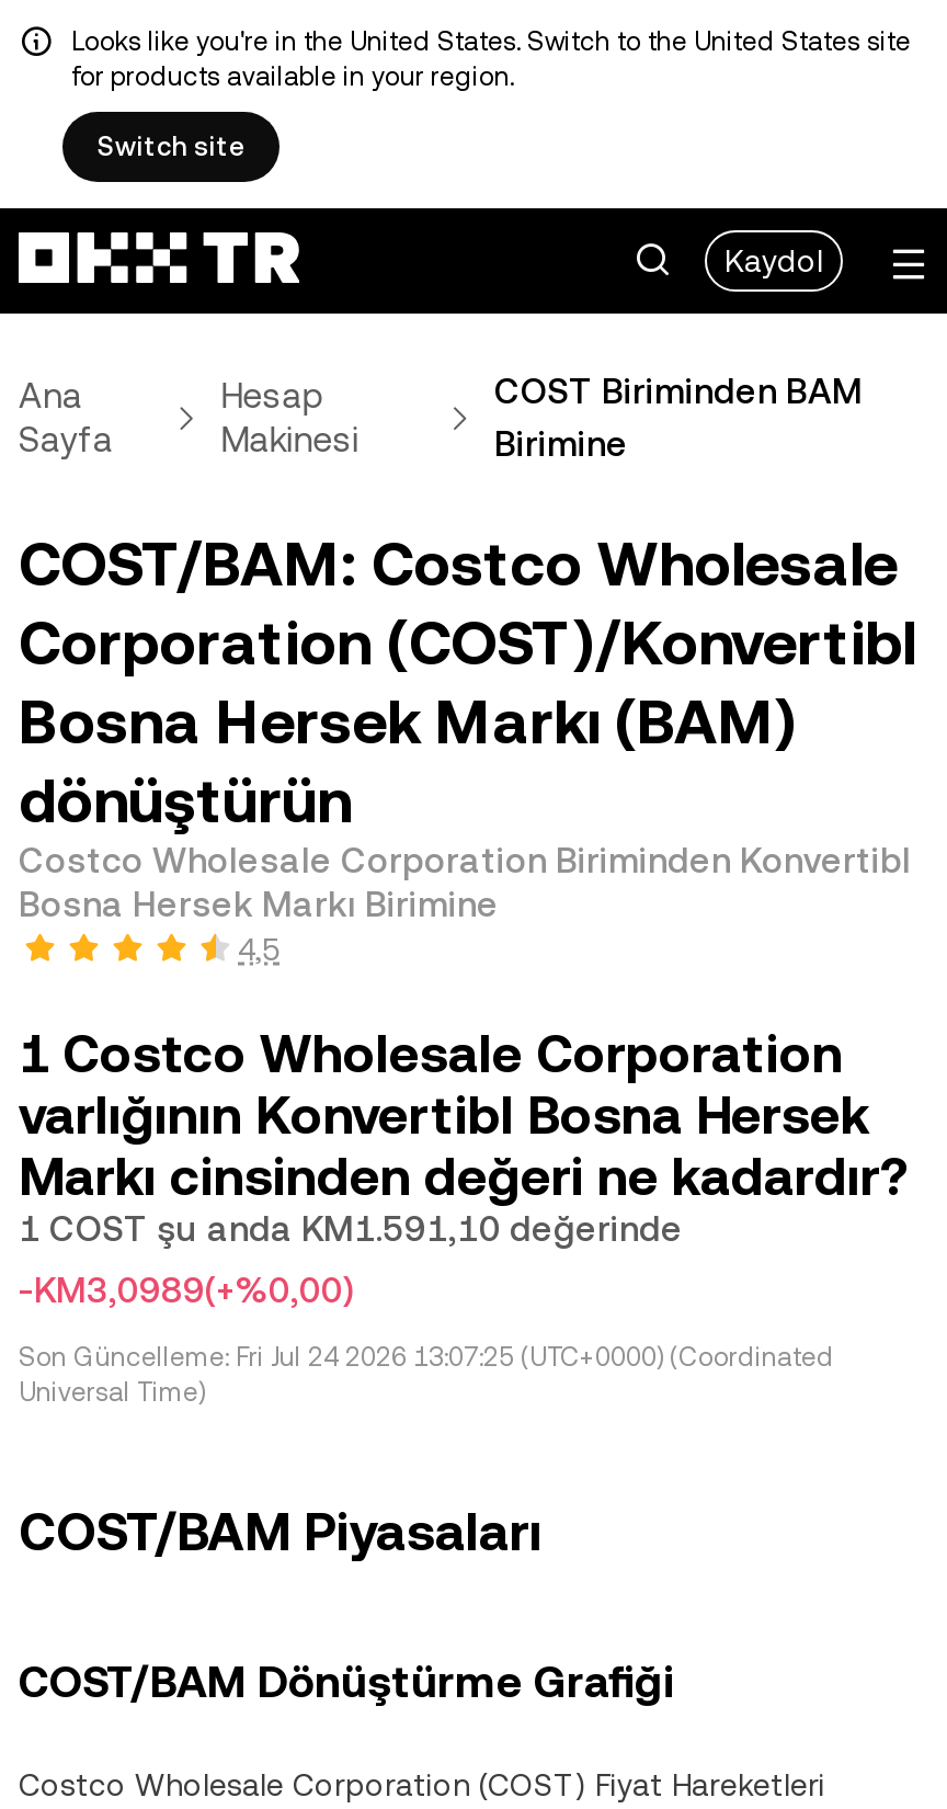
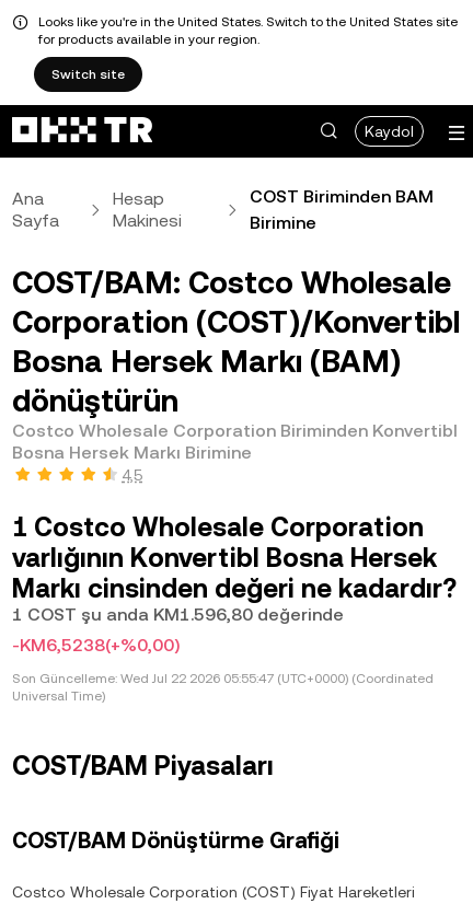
[19,1208,683,1250] 1 COST şu anda KM1.591,10 değerinde -> [12,604,344,625] 1 COST şu anda KM1.596,80 değerinde
[19,1270,354,1311] -KM3,0989(+%0,00) -> [12,635,180,656] -KM6,5238(+%0,00)
[19,1342,834,1373] Son Güncelleme: Fri Jul 24 2026 13:07:25 (UTC+0000) (Coordinated -> [12,671,434,686] Son Güncelleme: Wed Jul 22 2026 05:55:47 (UTC+0000) (Coordinated

